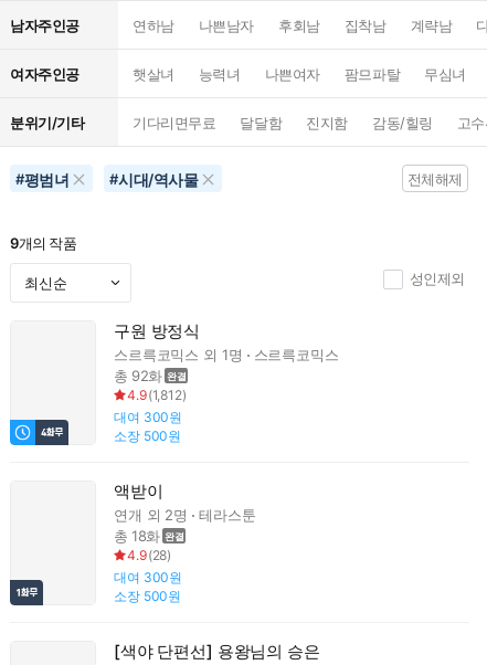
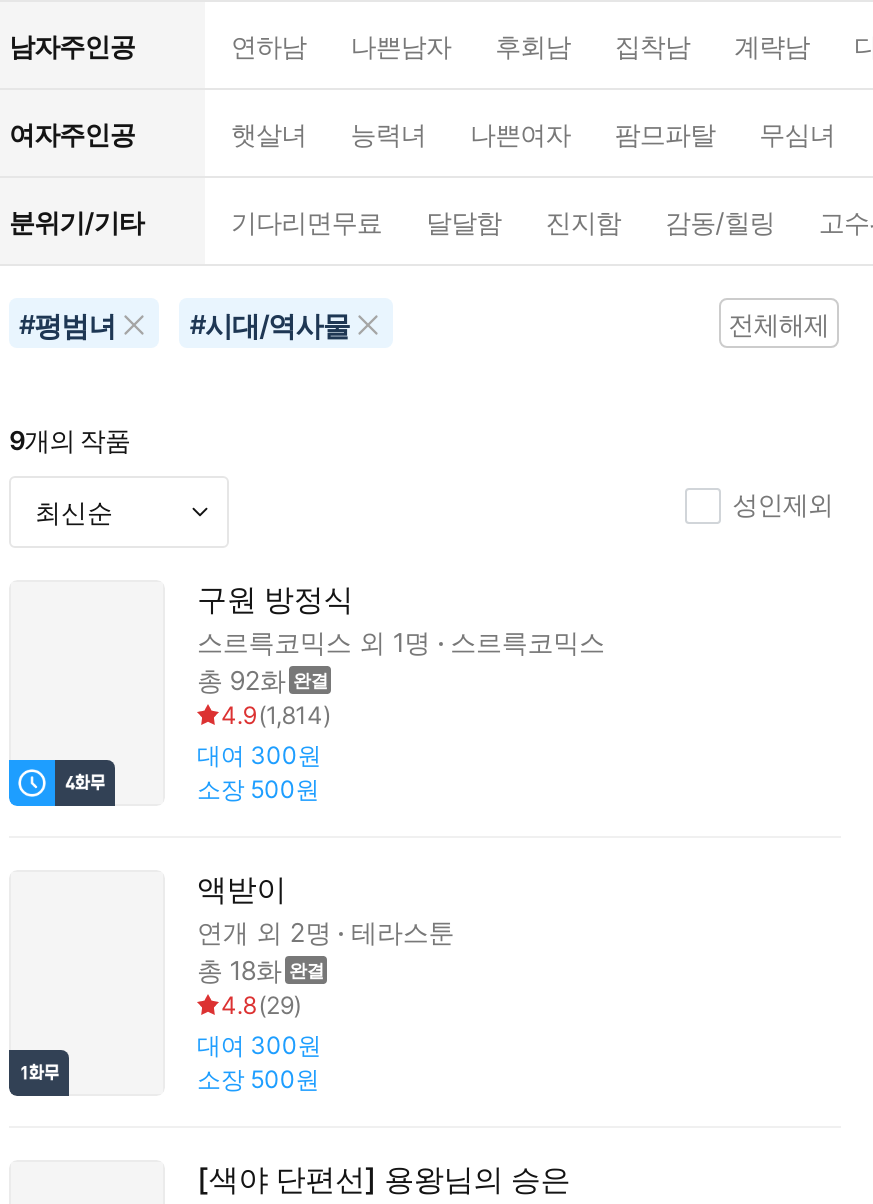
[127,387,186,403] 4.9(1,812) -> [221,700,331,730] 4.9(1,814)
[127,547,171,563] 4.9(28) -> [221,990,301,1020] 4.8(29)

